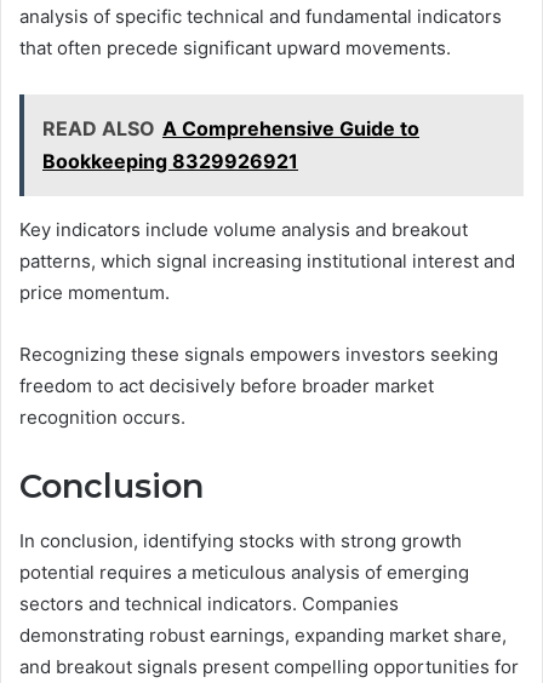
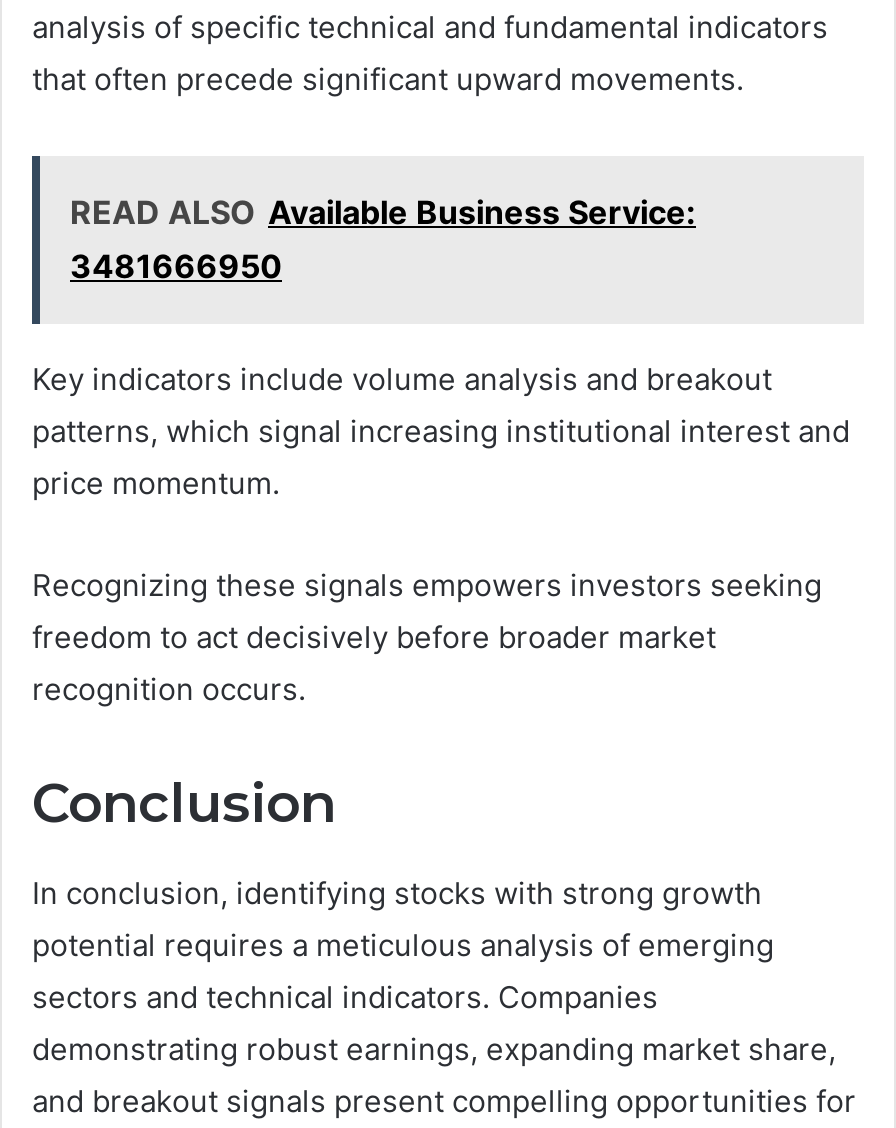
[42,117,419,174] READ ALSO A Comprehensive Guide to | Bookkeeping 8329926921 -> [70,193,696,287] READ ALSO Available Business Service: | 3481666950

